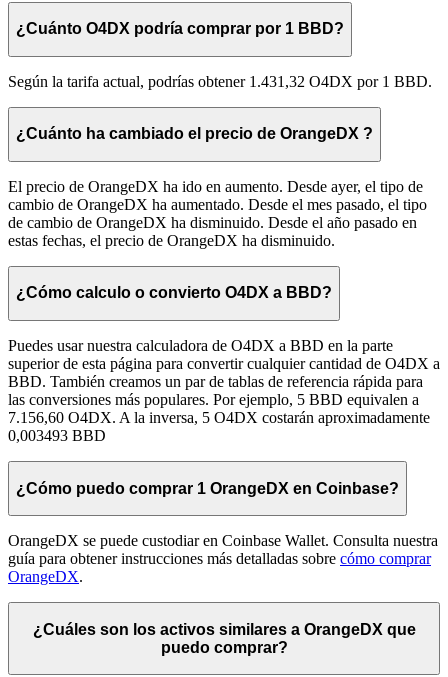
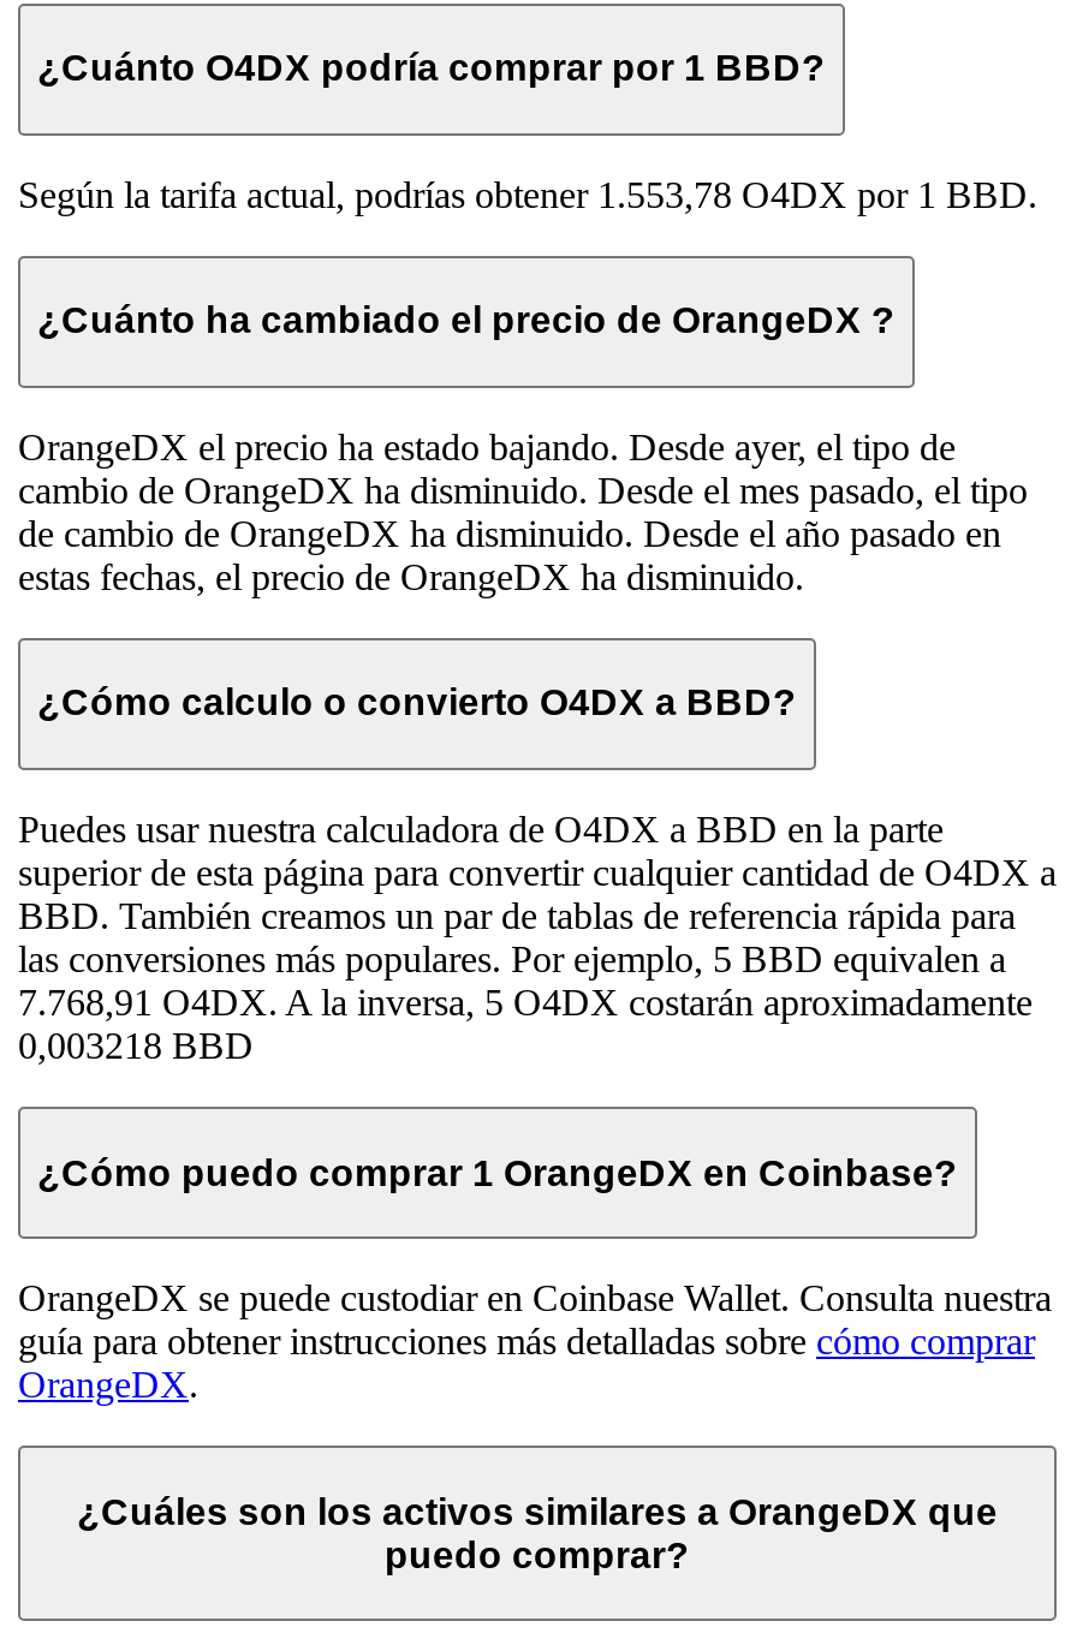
[8,73,432,90] Según la tarifa actual, podrías obtener 1.431,32 O4DX por 1 BBD. -> [18,174,1037,214] Según la tarifa actual, podrías obtener 1.553,78 O4DX por 1 BBD.
[8,178,427,213] El precio de OrangeDX ha ido en aumento. Desde ayer, el tipo de | cambio de OrangeDX ha aumentado. Desde el mes pasado, el tipo -> [18,426,1028,510] OrangeDX el precio ha estado bajando. Desde ayer, el tipo de | cambio de OrangeDX ha disminuido. Desde el mes pasado, el tipo
[8,409,430,426] 7.156,60 O4DX. A la inversa, 5 O4DX costarán aproximadamente -> [18,982,1033,1023] 7.768,91 O4DX. A la inversa, 5 O4DX costarán aproximadamente
[8,427,106,444] 0,003493 BBD -> [18,1025,254,1066] 0,003218 BBD

